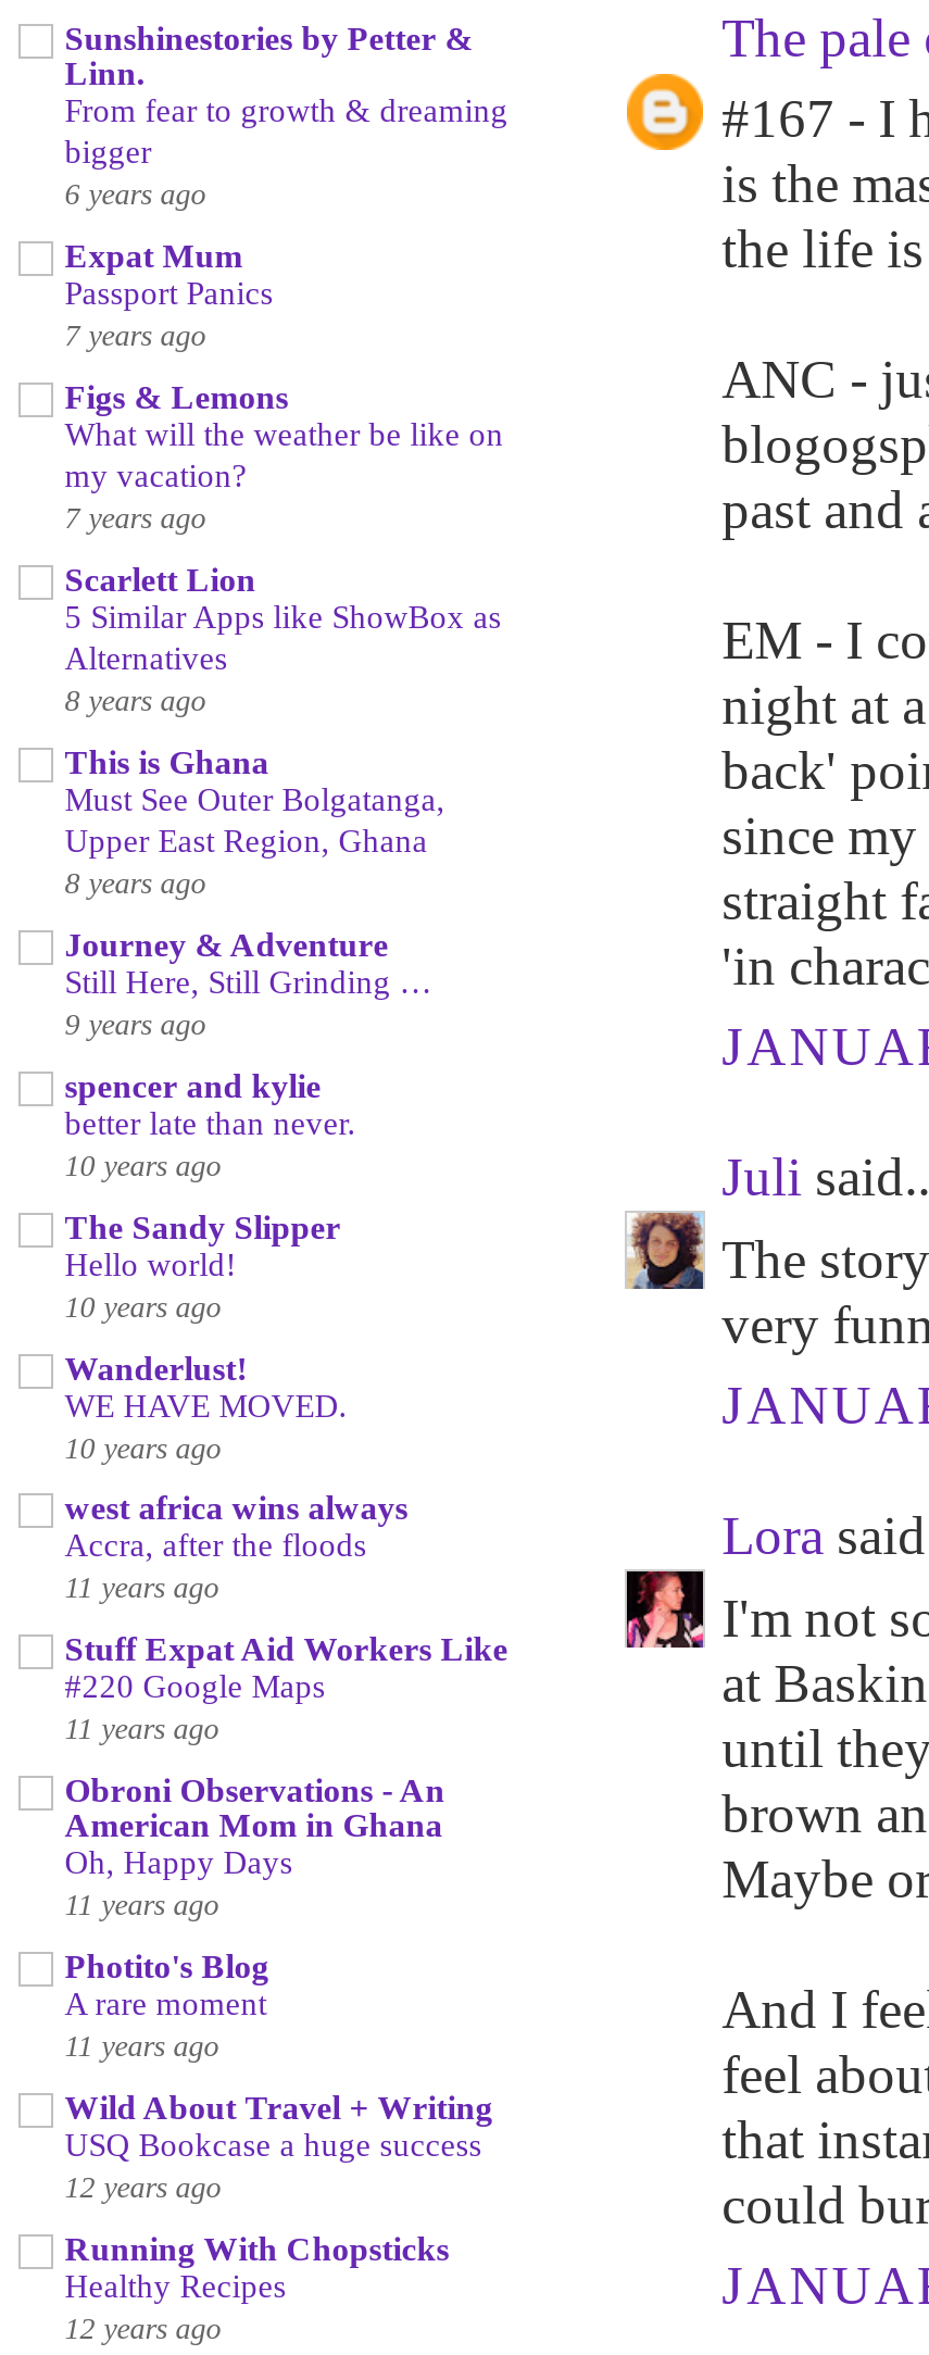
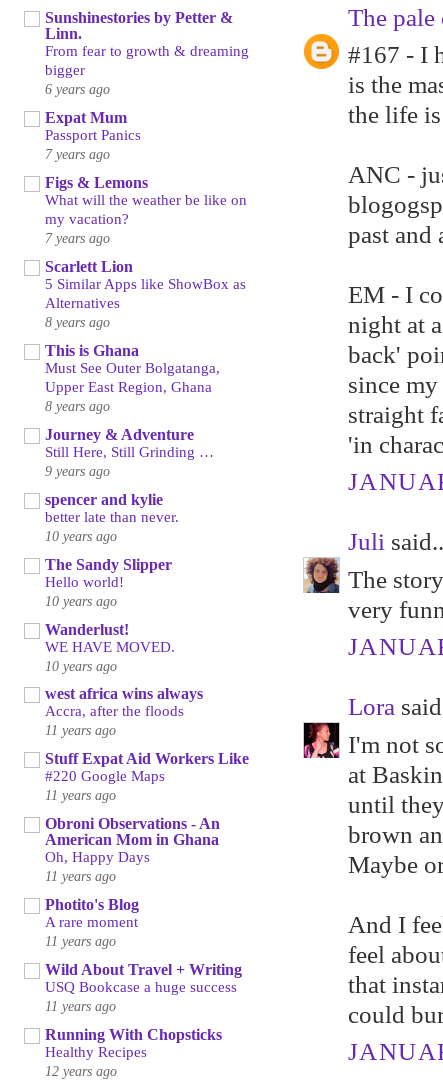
[65,2169,221,2204] 12 years ago -> [45,998,116,1014] 11 years ago

